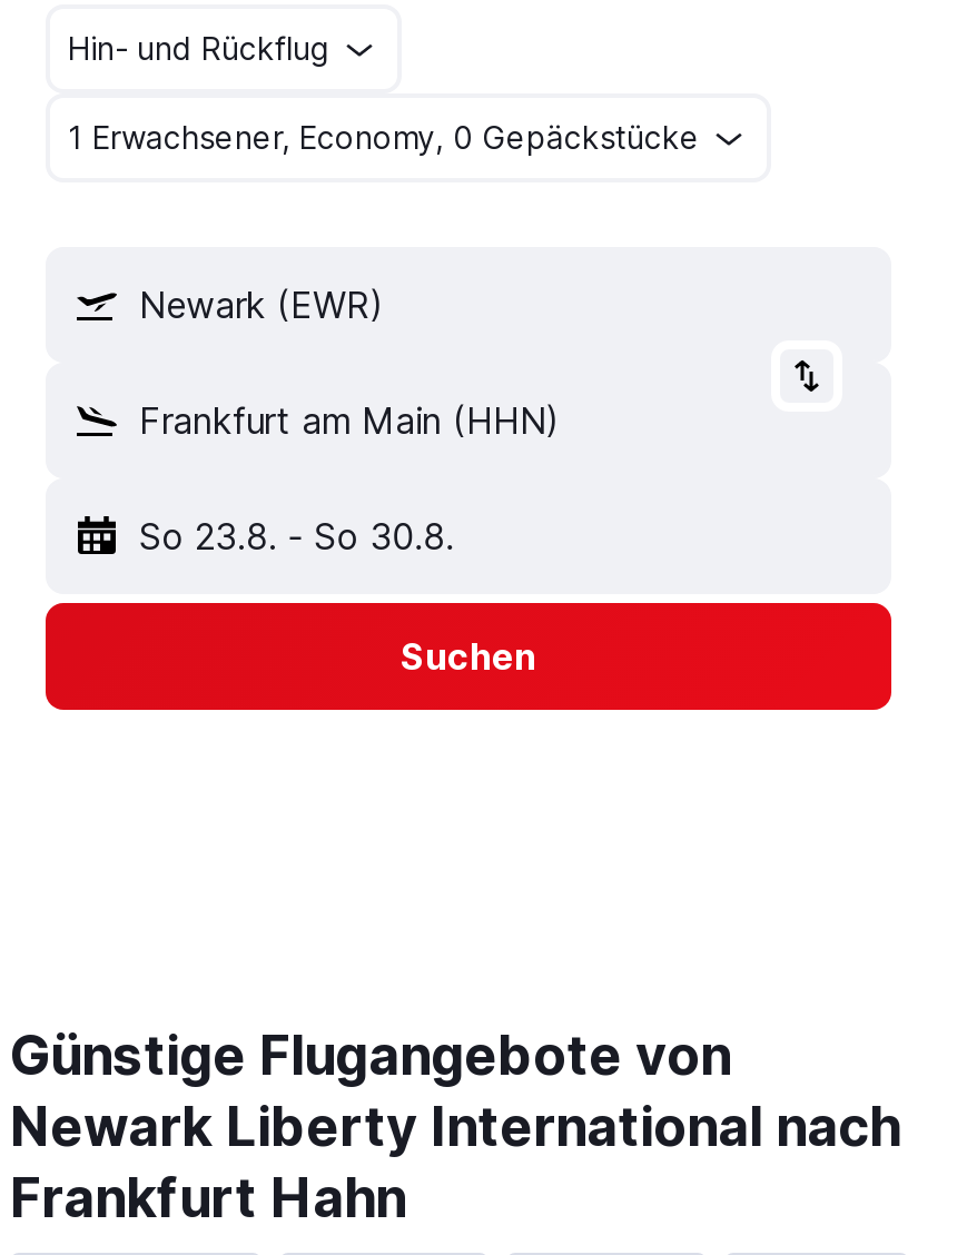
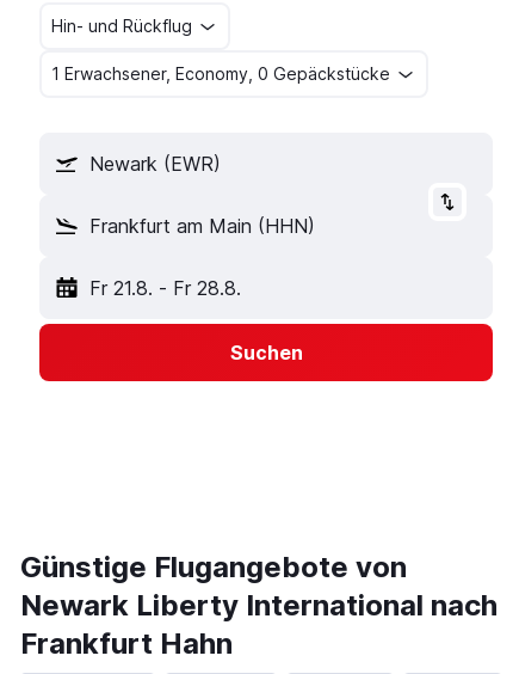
[139,514,454,559] So 23.8. - So 30.8. -> [89,276,241,300] Fr 21.8. - Fr 28.8.

